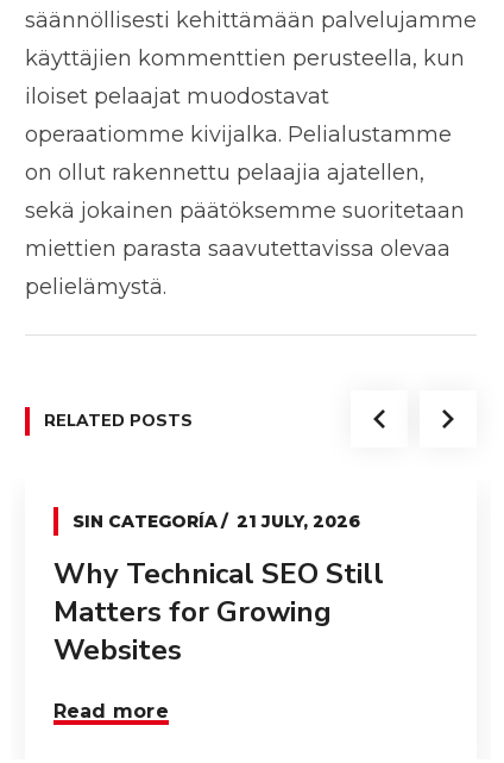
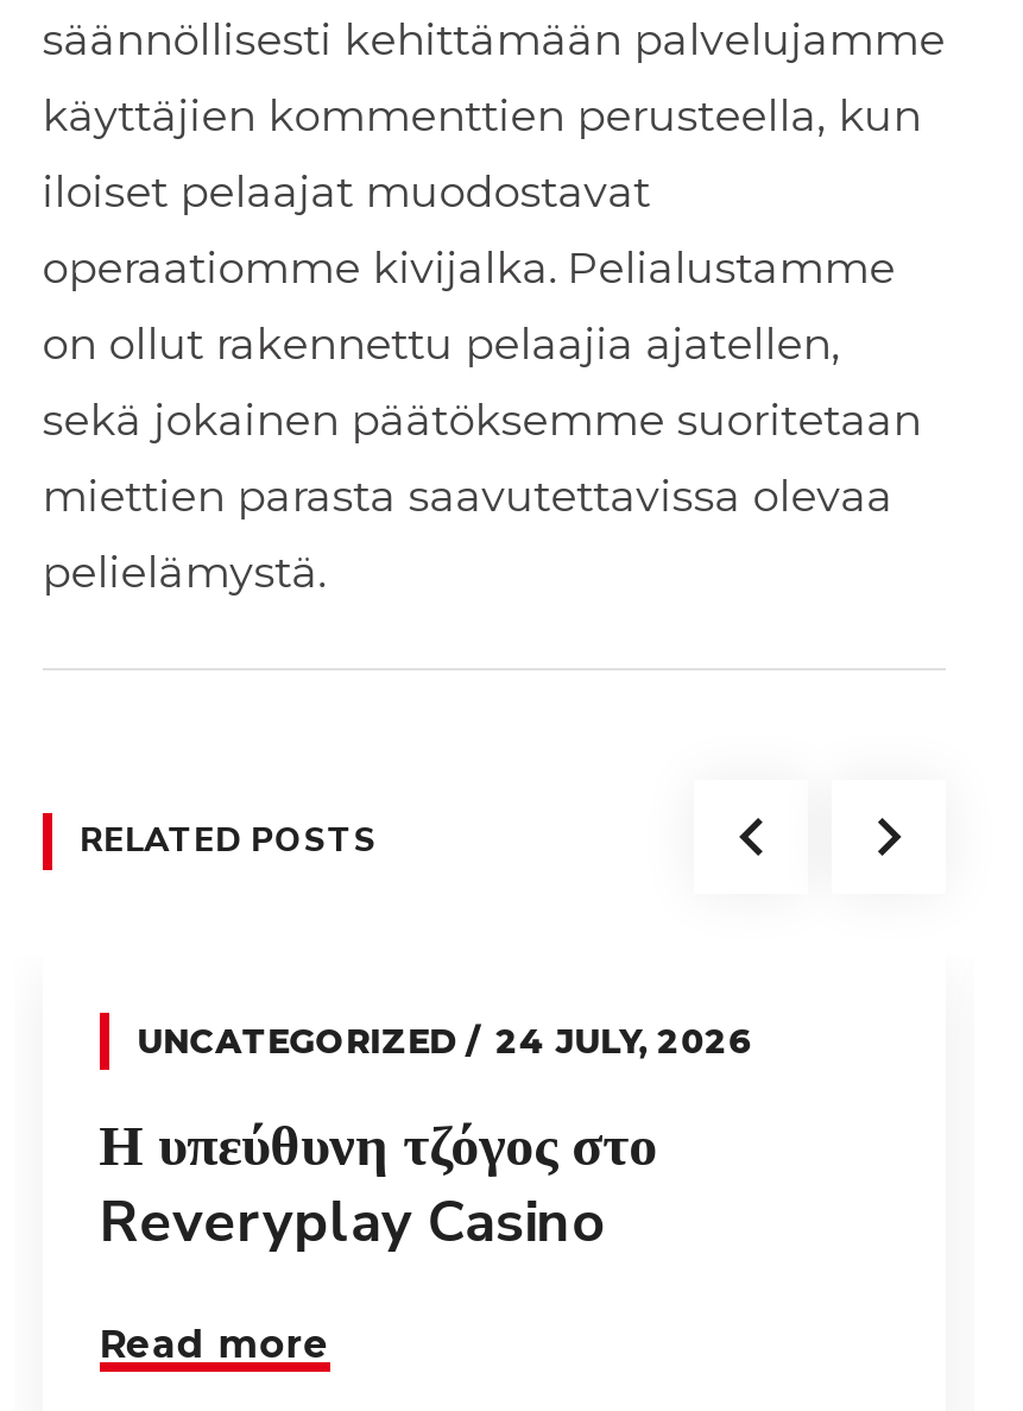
[72,511,360,532] SIN CATEGORÍA | 21 JULY, 2026 -> [137,1020,752,1063] UNCATEGORIZED | 24 JULY, 2026
[53,555,383,669] Why Technical SEO Still | Matters for Growing | Websites -> [99,1108,657,1260] Η υπεύθυνη τζόγος στο | Reveryplay Casino

